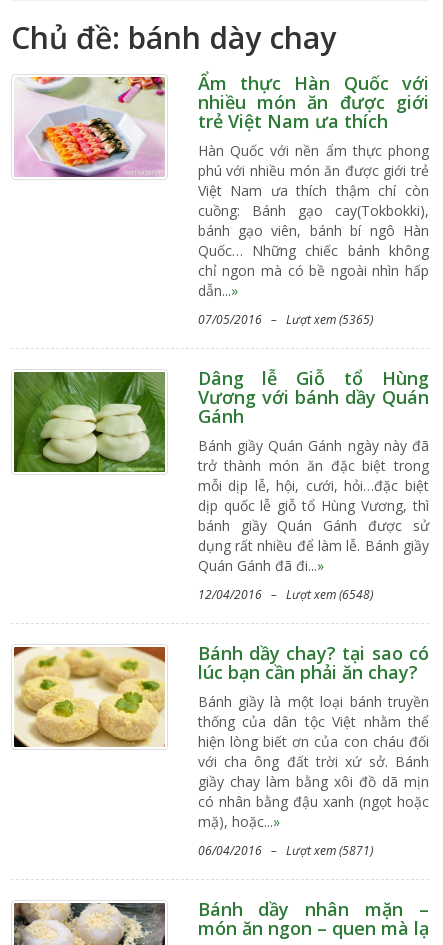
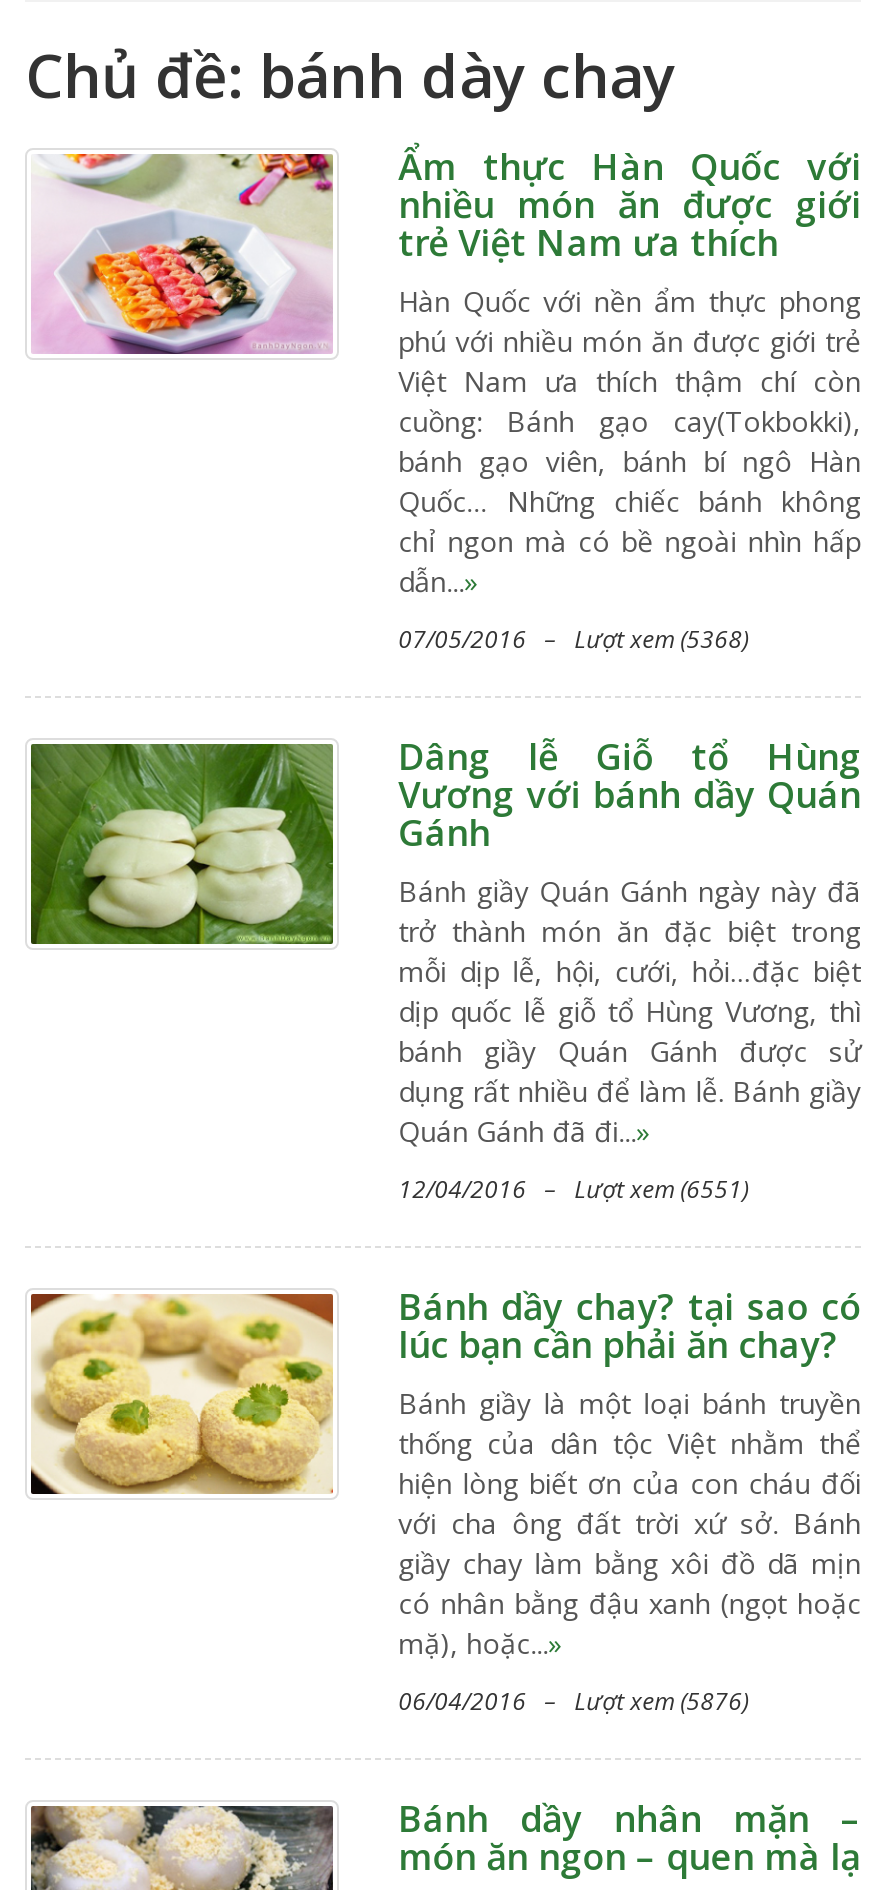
[198,311,373,328] 07/05/2016 – Lượt xem (5365) -> [398,622,748,656] 07/05/2016 – Lượt xem (5368)
[198,586,373,603] 12/04/2016 – Lượt xem (6548) -> [398,1172,748,1206] 12/04/2016 – Lượt xem (6551)
[198,842,373,859] 06/04/2016 – Lượt xem (5871) -> [398,1684,748,1718] 06/04/2016 – Lượt xem (5876)

